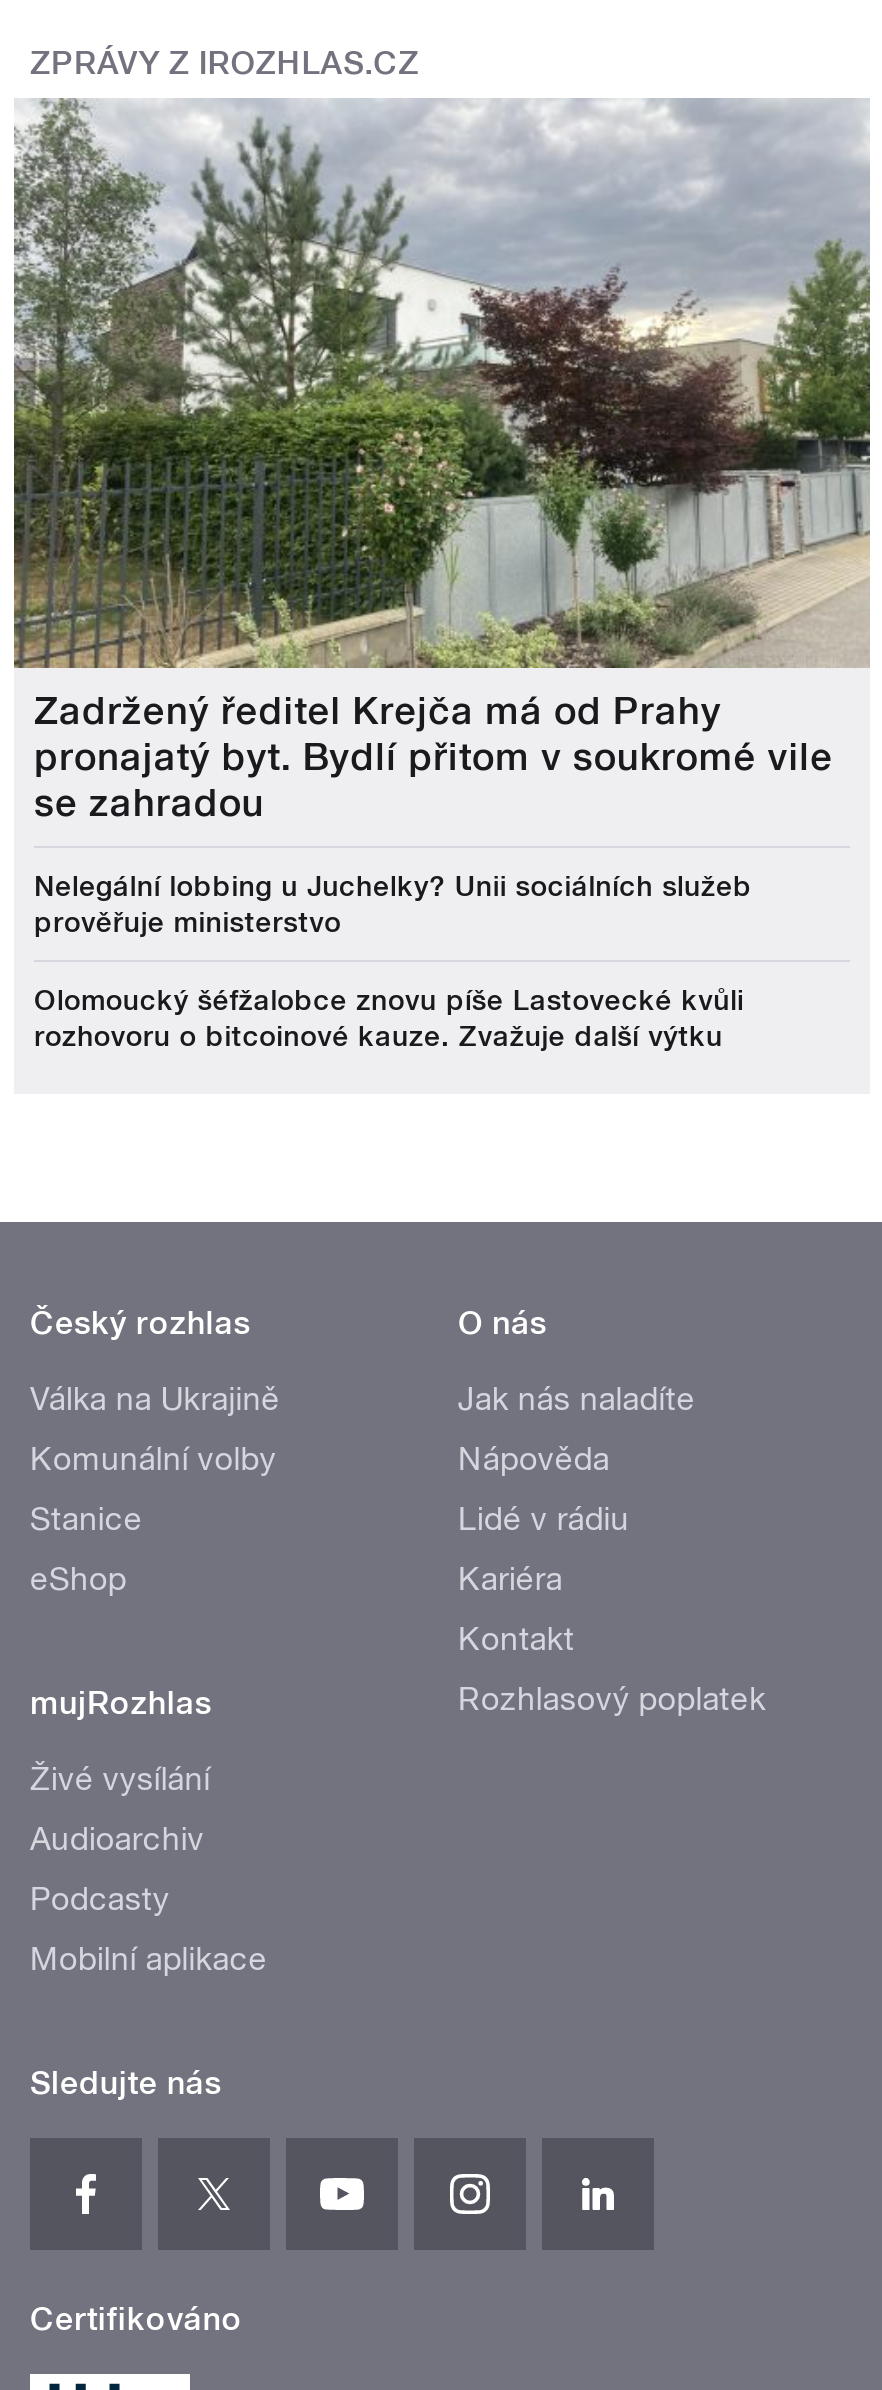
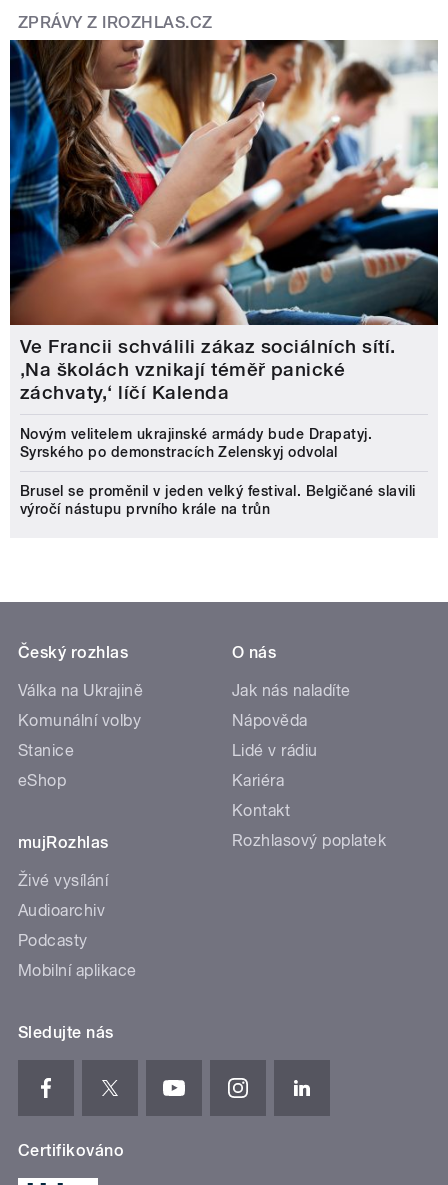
[12,98,872,827] [image] | Zadržený ředitel Krejča má od Prahy | pronajatý byt. Bydlí přitom v soukromé vile | se zahradou -> [9,39,439,404] [image] | Ve Francii schválili zákaz sociálních sítí. | ‚Na školách vznikají téměř panické | záchvaty,‘ líčí Kalenda
[34,871,752,939] Nelegální lobbing u Juchelky? Unii sociálních služeb | prověřuje ministerstvo -> [20,426,372,460] Novým velitelem ukrajinské armády bude Drapatyj. | Syrského po demonstracích Zelenskyj odvolal
[34,985,744,1053] Olomoucký šéfžalobce znovu píše Lastovecké kvůli | rozhovoru o bitcoinové kauze. Zvažuje další výtku -> [20,483,416,517] Brusel se proměnil v jeden velký festival. Belgičané slavili | výročí nástupu prvního krále na trůn

